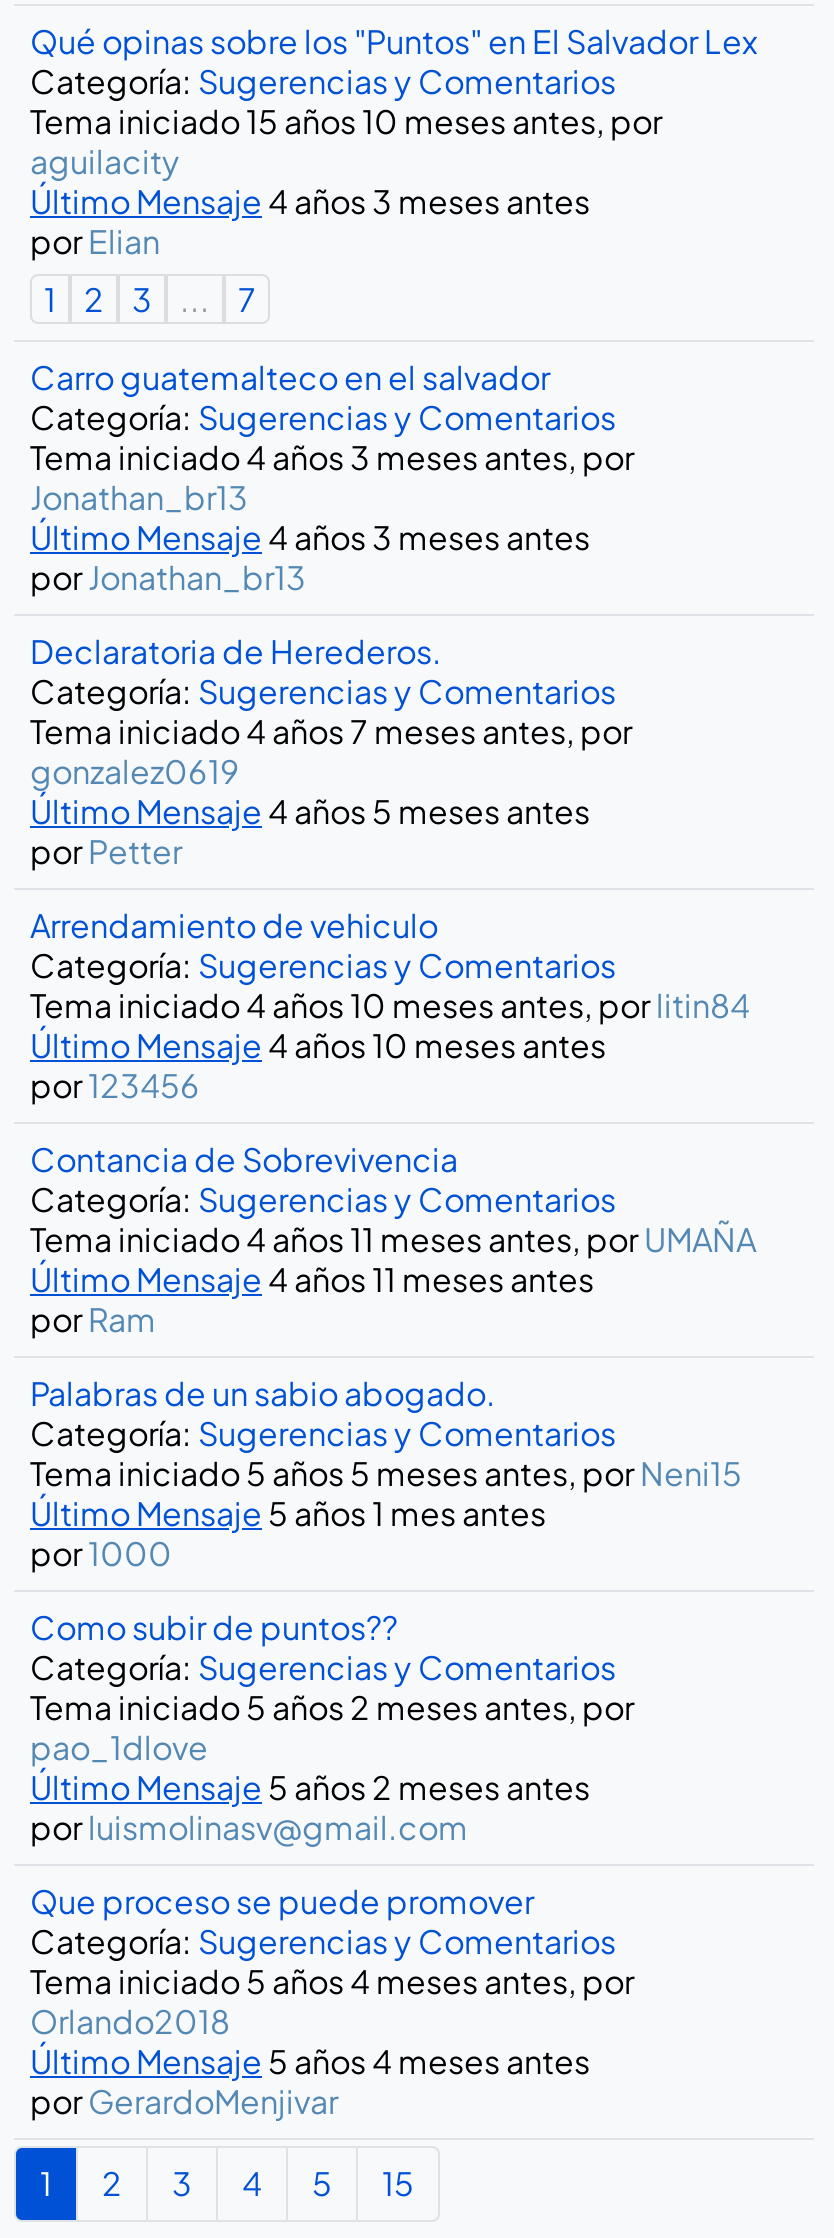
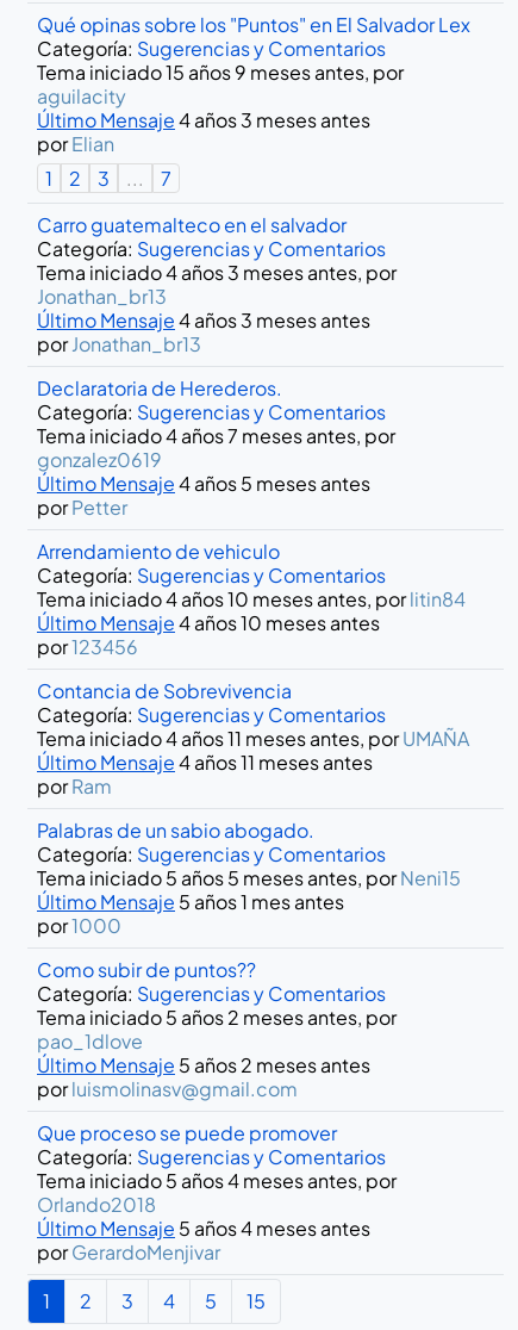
[30,99,662,141] Tema iniciado 15 años 10 meses antes, por -> [37,59,404,84] Tema iniciado 15 años 9 meses antes, por

